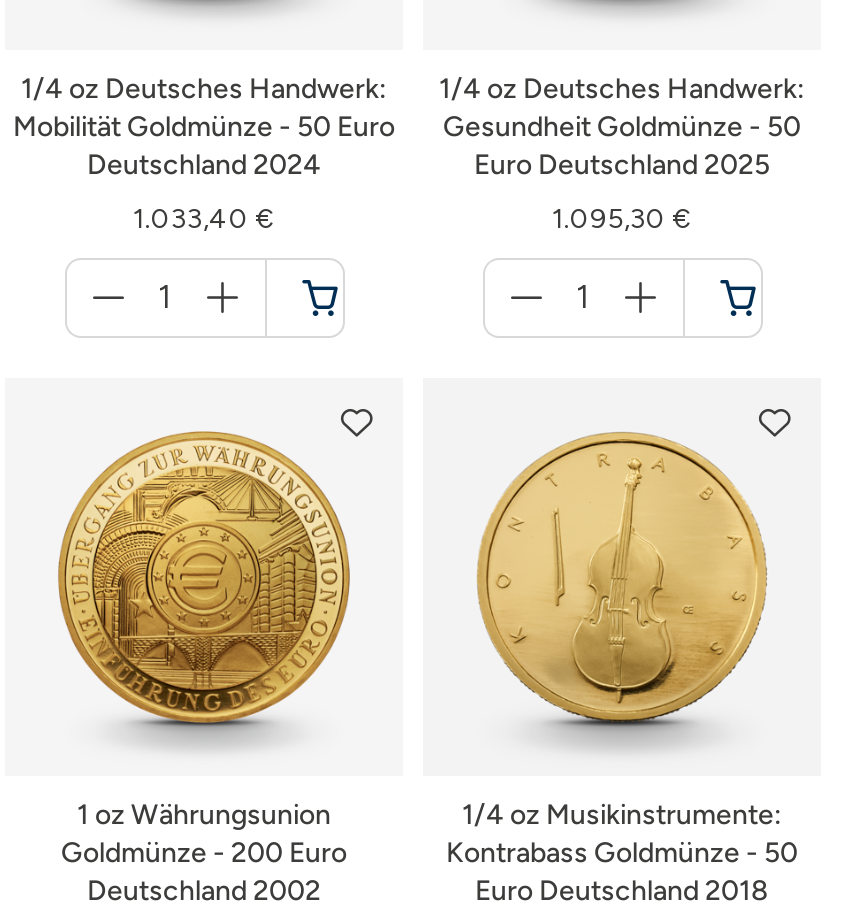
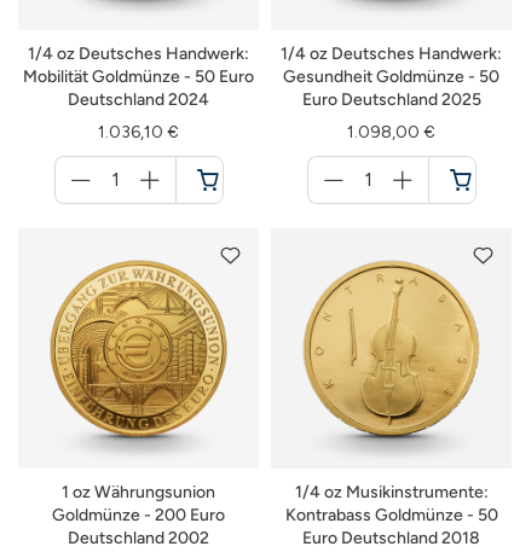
[133,202,275,236] 1.033,40 € -> [98,122,179,143] 1.036,10 €
[552,202,692,236] 1.095,30 € -> [347,122,435,143] 1.098,00 €

